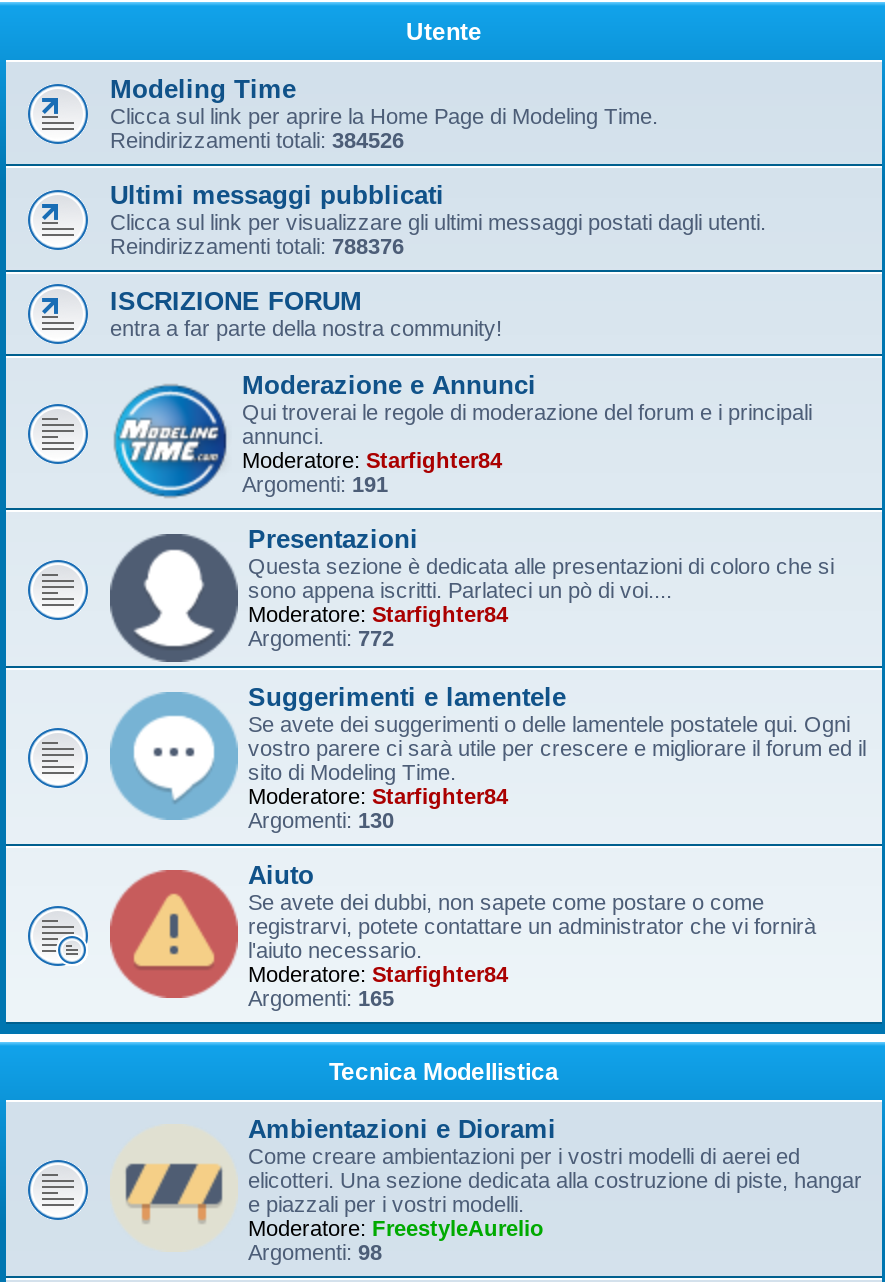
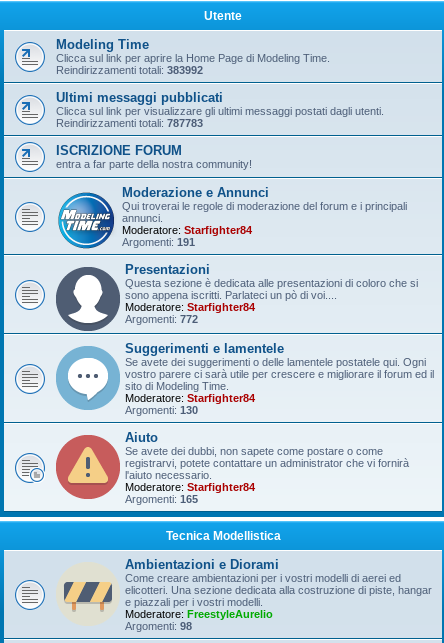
[110,128,404,152] Reindirizzamenti totali: 384526 -> [56,64,203,76] Reindirizzamenti totali: 383992
[110,234,404,258] Reindirizzamenti totali: 788376 -> [56,117,203,129] Reindirizzamenti totali: 787783

